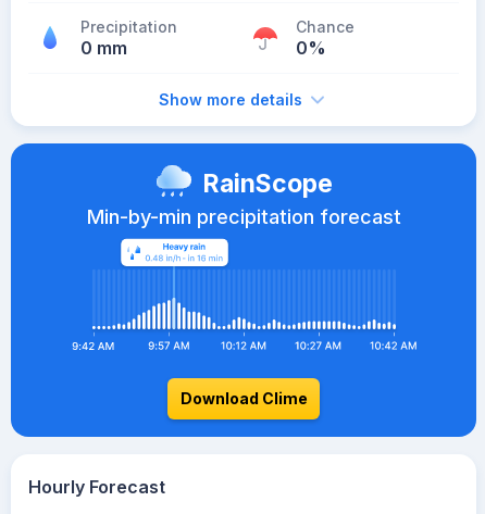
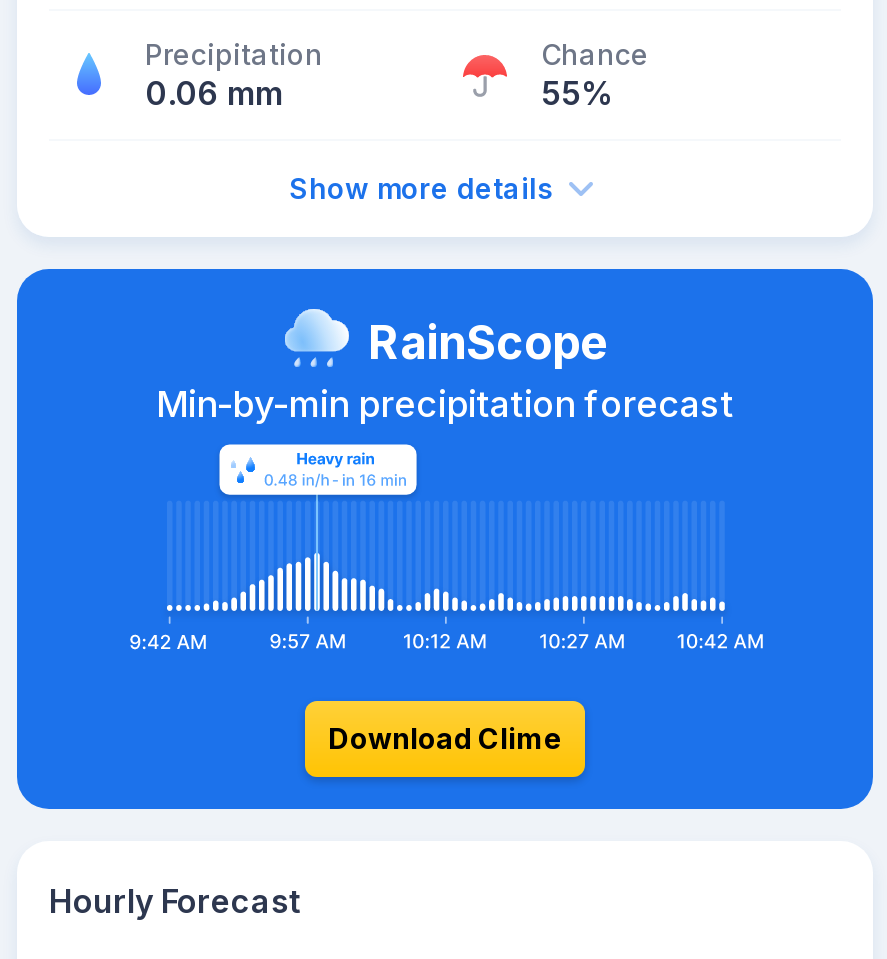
[80,37,127,59] 0 mm -> [145,73,283,113] 0.06 mm
[296,37,326,59] 0% -> [541,73,615,113] 55%

